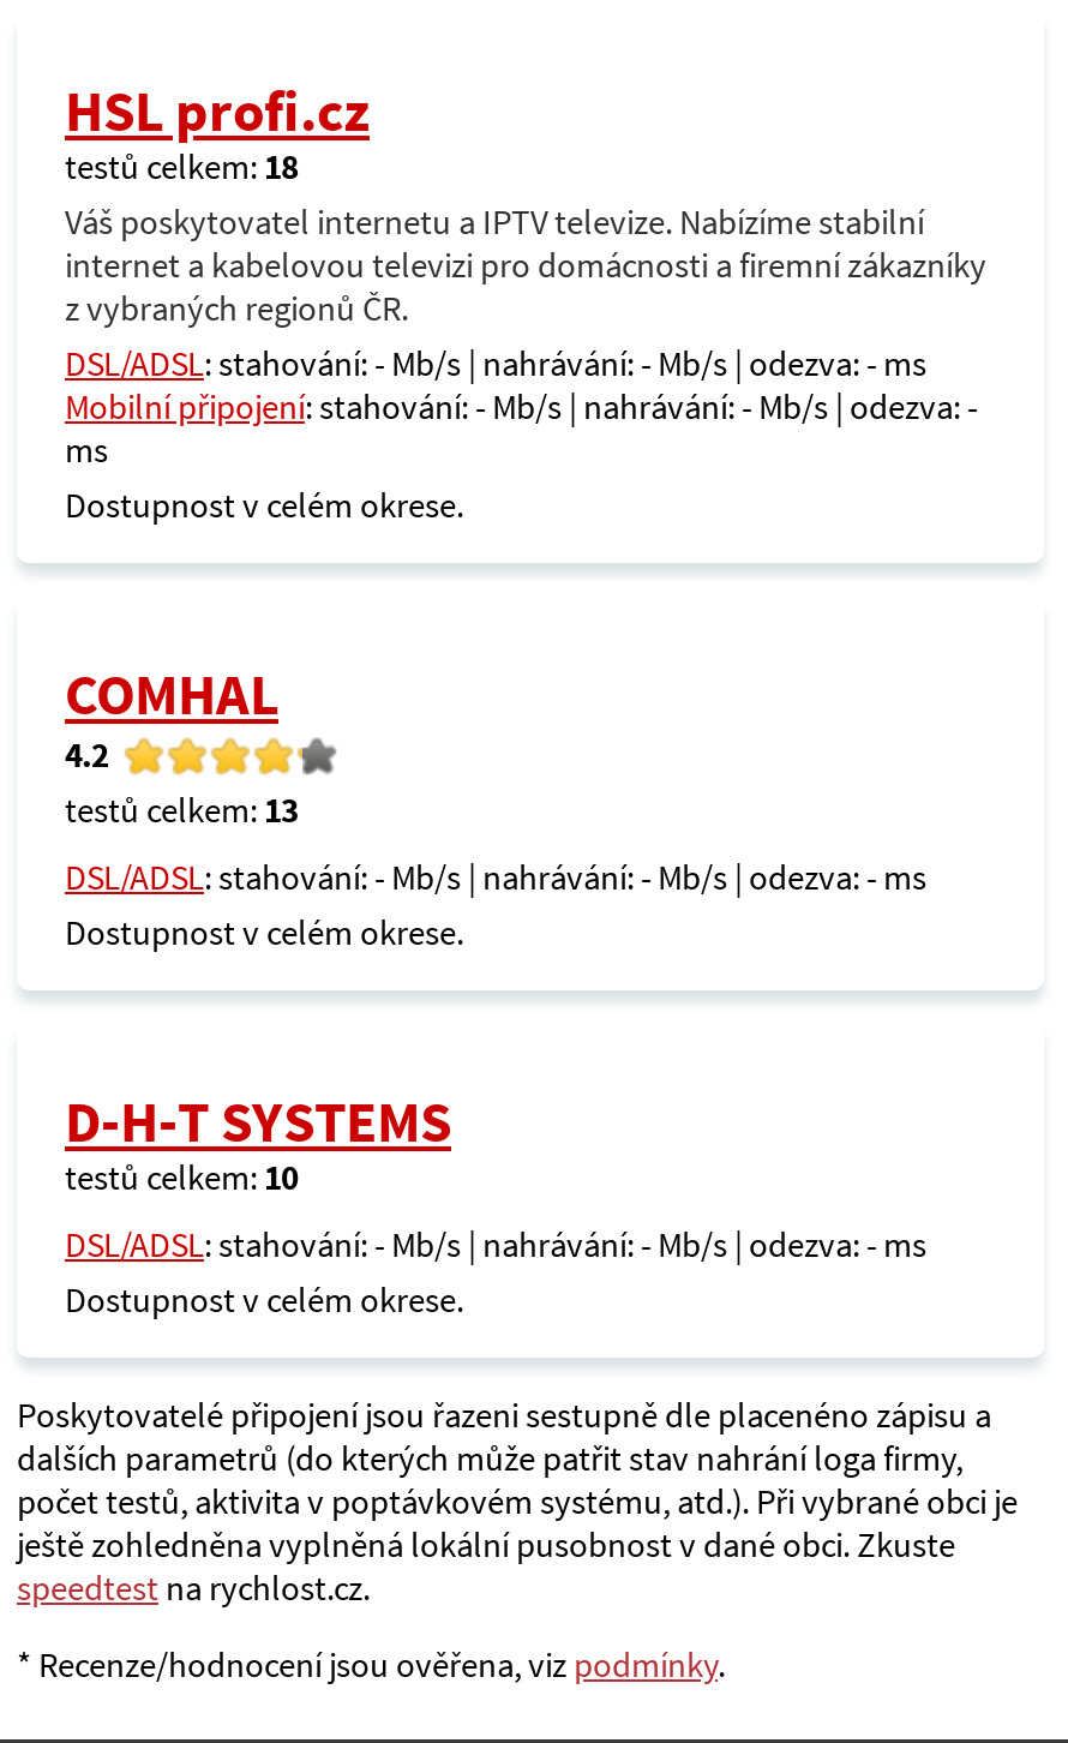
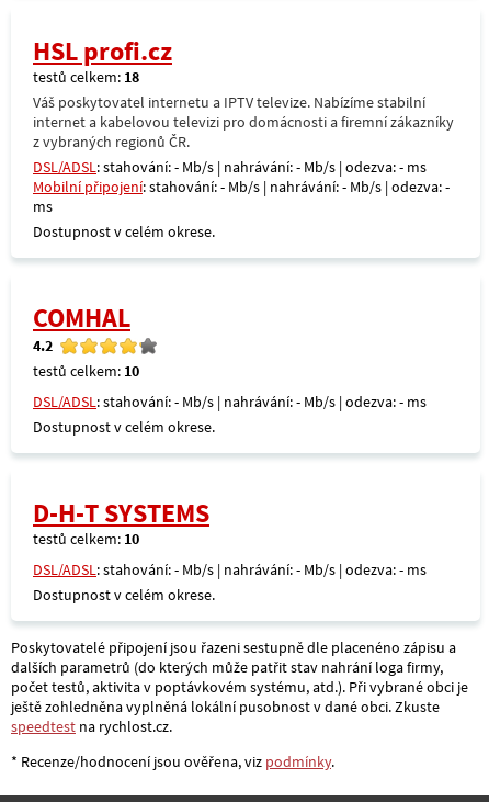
[65,789,298,832] testů celkem: 13 -> [33,361,139,381] testů celkem: 10

